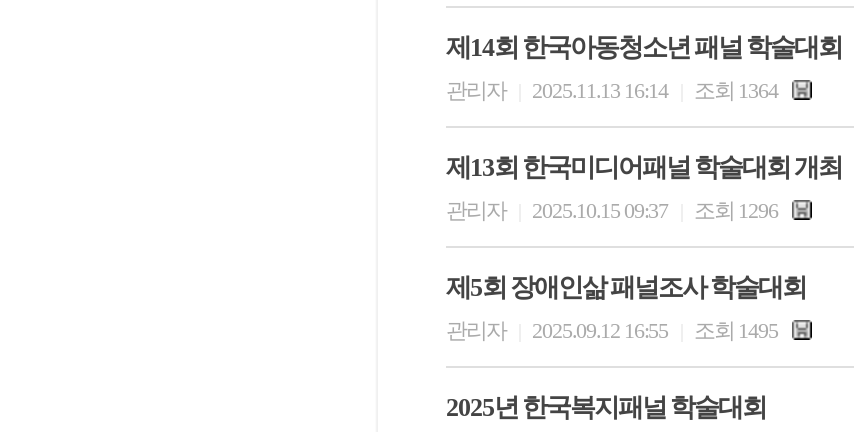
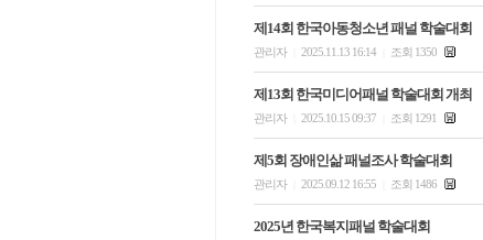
[446,78,782,102] 관리자 2025.11.13 16:14 조회 1364 -> [254,45,439,58] 관리자 2025.11.13 16:14 조회 1350
[446,198,782,222] 관리자 2025.10.15 09:37 조회 1296 -> [254,111,439,124] 관리자 2025.10.15 09:37 조회 1291
[446,318,782,342] 관리자 2025.09.12 16:55 조회 1495 -> [254,177,439,190] 관리자 2025.09.12 16:55 조회 1486

